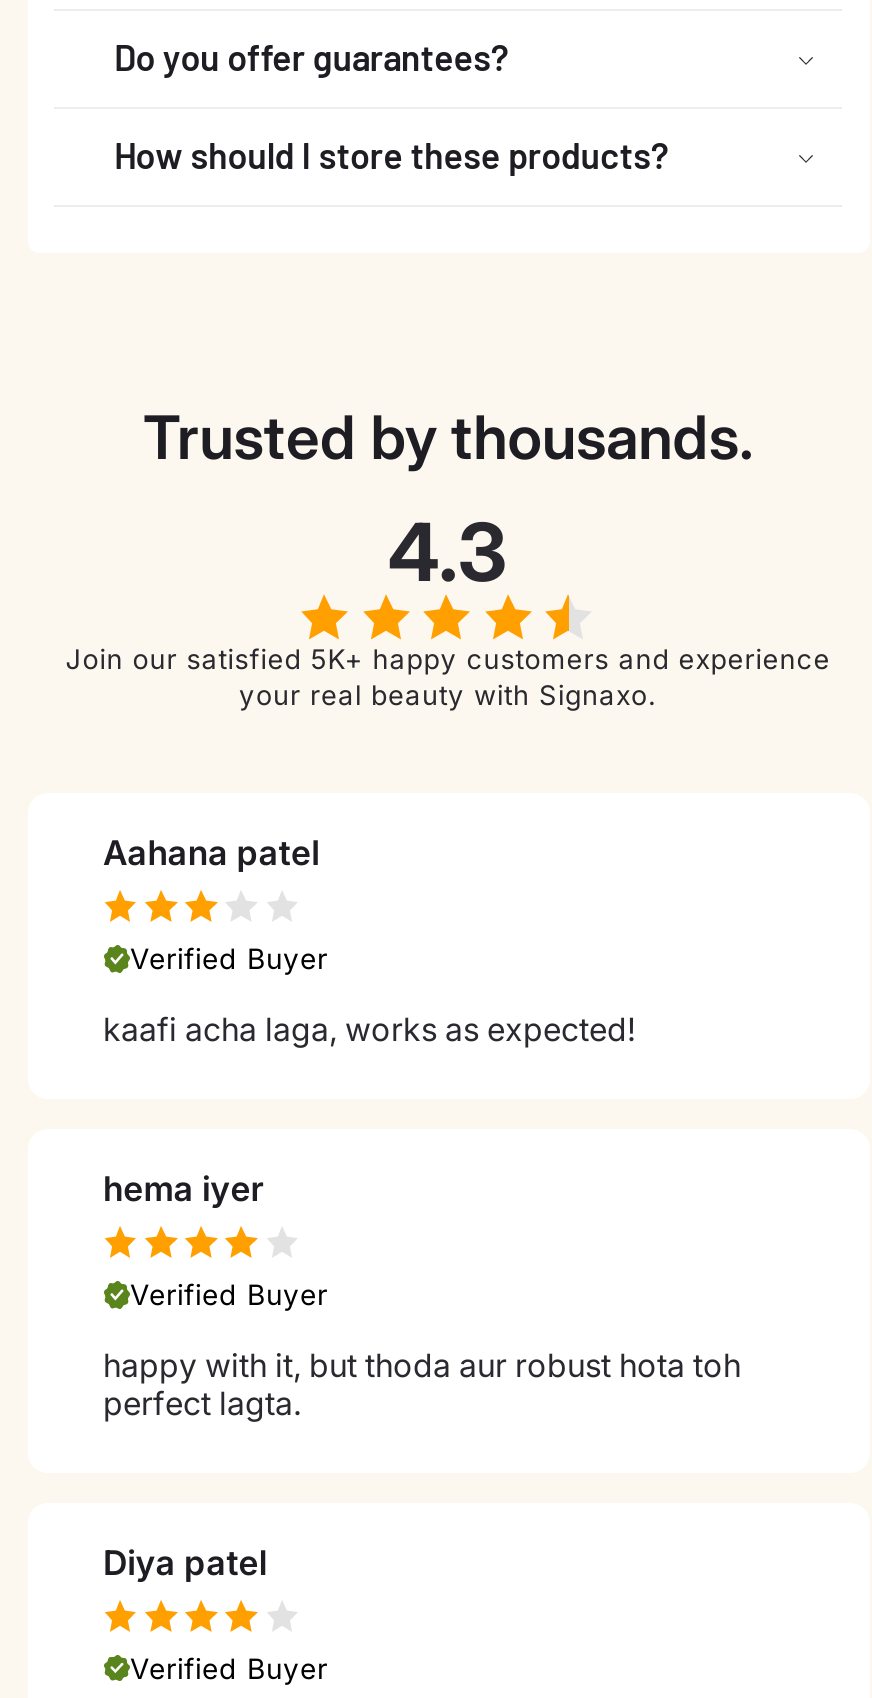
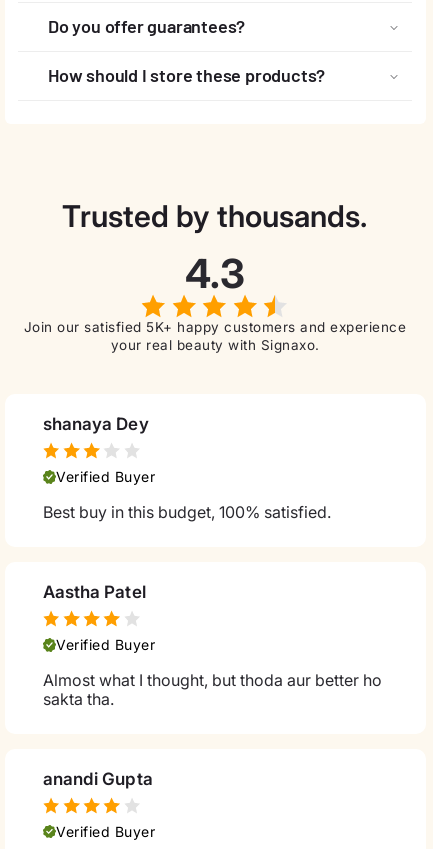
[103,833,319,873] Aahana patel -> [42,414,149,434] shanaya Dey
[103,1009,635,1049] kaafi acha laga, works as expected! -> [42,502,330,522] Best buy in this budget, 100% satisfied.
[103,1169,265,1209] hema iyer -> [42,582,146,602] Aastha Patel
[103,1345,741,1423] happy with it, but thoda aur robust hota toh | perfect lagta. -> [42,670,381,709] Almost what I thought, but thoda aur better ho | sakta tha.
[103,1543,267,1583] Diya patel -> [42,769,153,789] anandi Gupta

